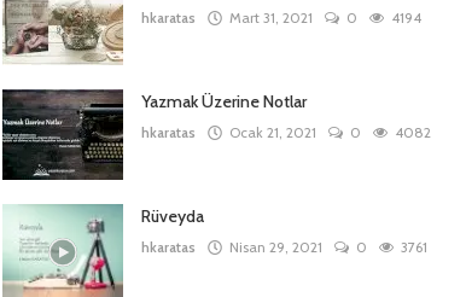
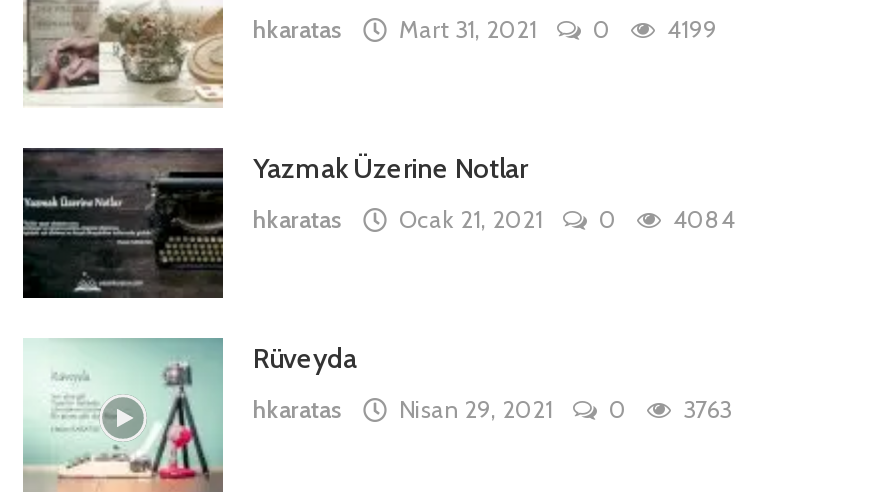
[141,8,421,26] hkaratas Mart 31, 2021 0 4194 -> [253,13,717,43] hkaratas Mart 31, 2021 0 4199
[141,123,431,141] hkaratas Ocak 21, 2021 0 4082 -> [253,203,735,233] hkaratas Ocak 21, 2021 0 4084
[141,237,427,255] hkaratas Nisan 29, 2021 0 3761 -> [253,393,731,423] hkaratas Nisan 29, 2021 0 3763

